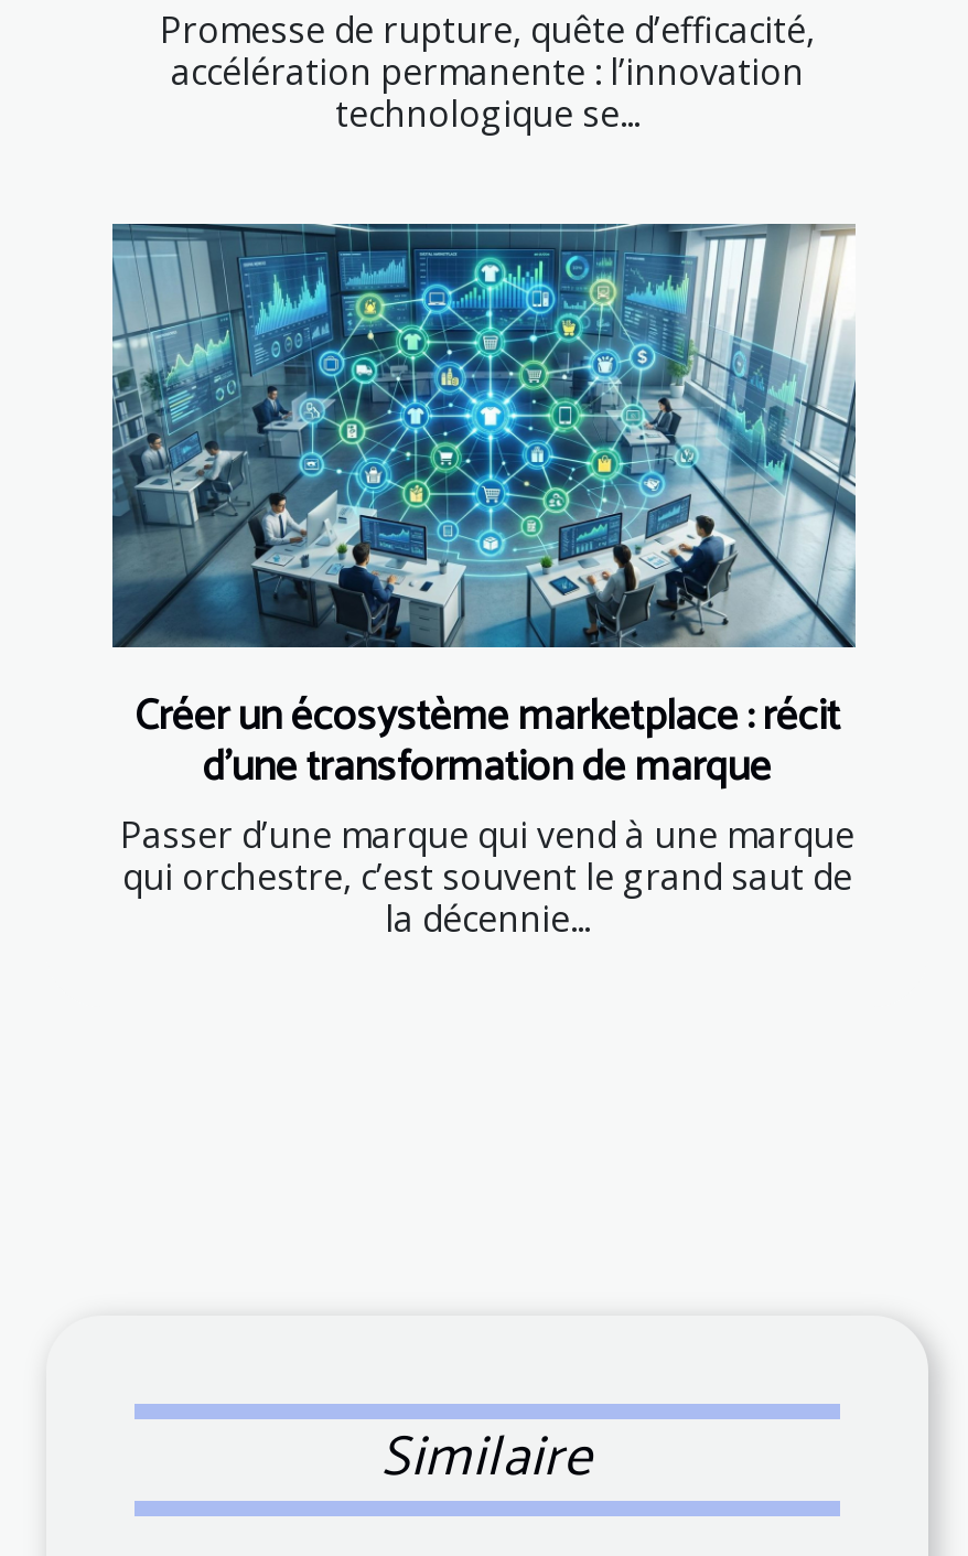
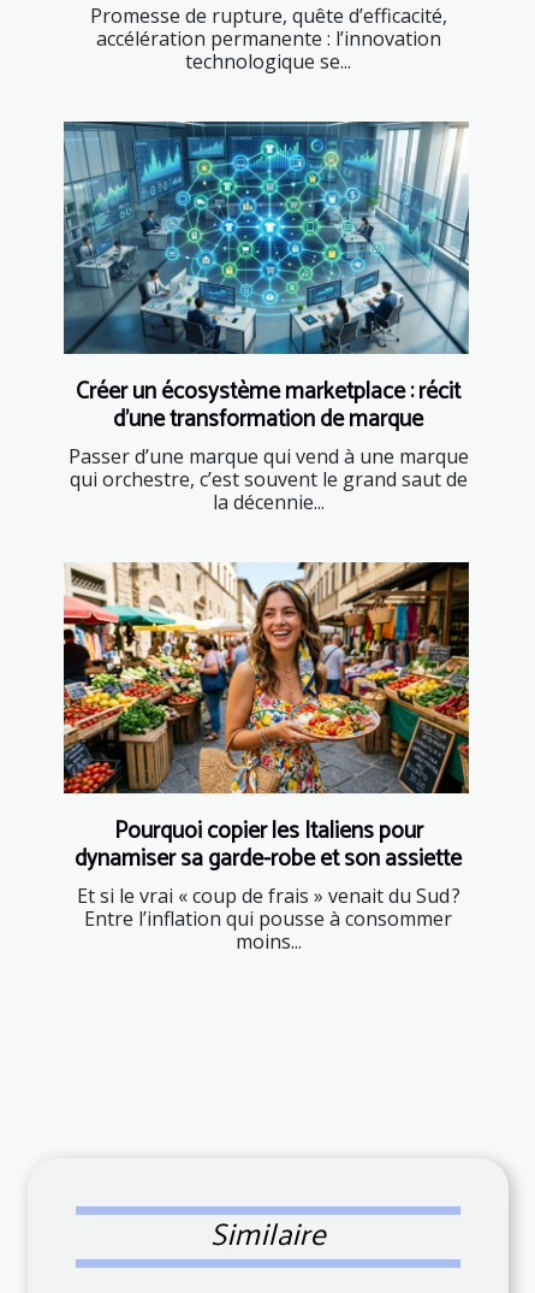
none -> [63,561,470,955] [image] | Pourquoi copier les Italiens pour | dynamiser sa garde-robe et son assiette | Et si le vrai « coup de frais » venait du Sud ? | Entre l’inflation qui pousse à consommer | moins...

